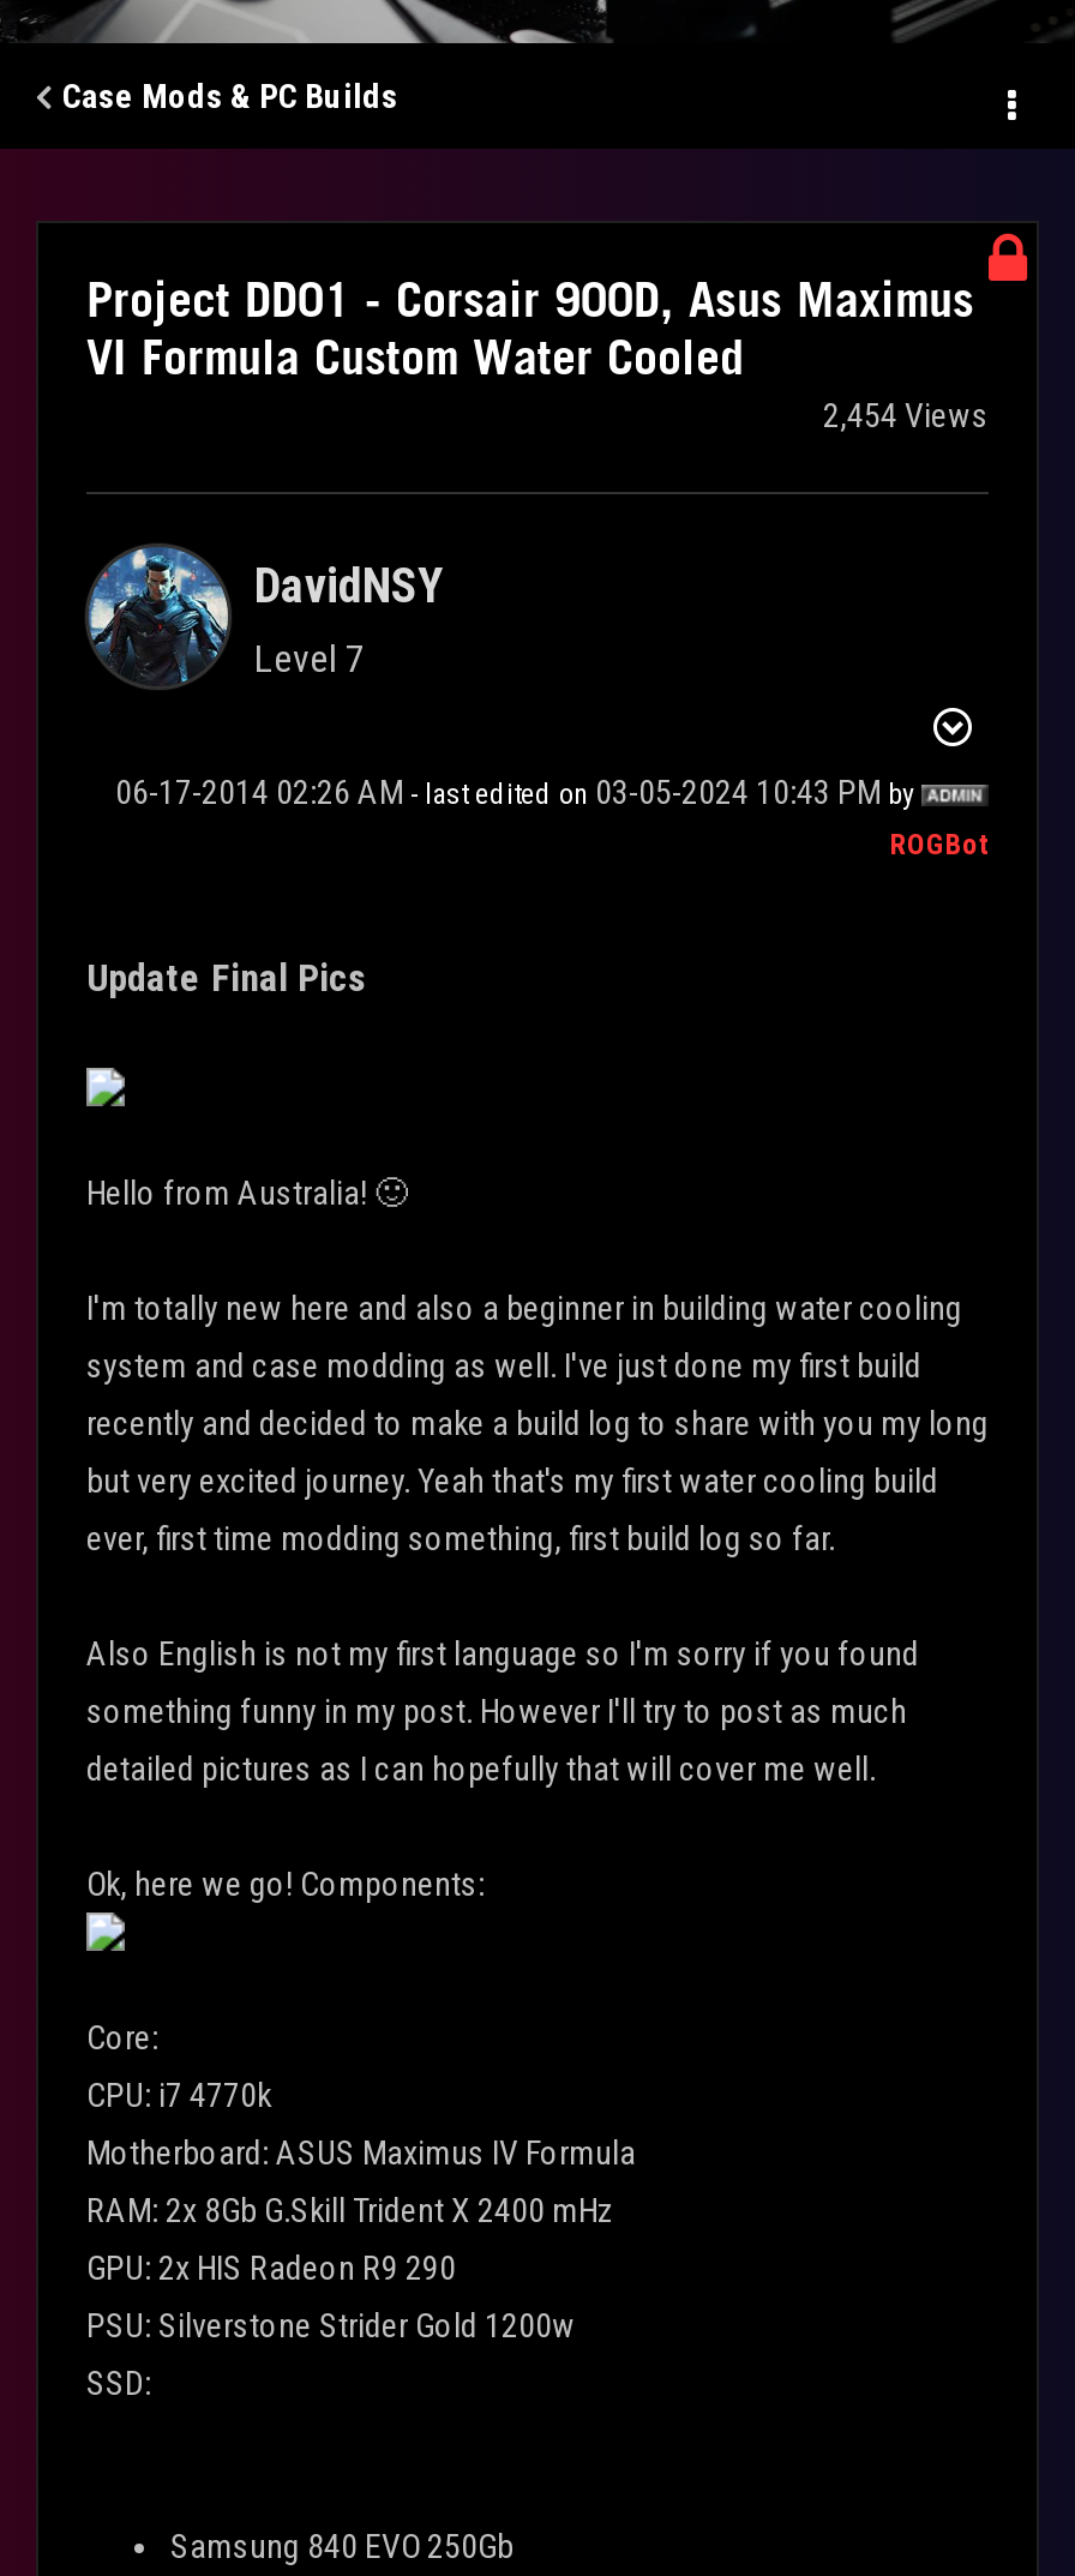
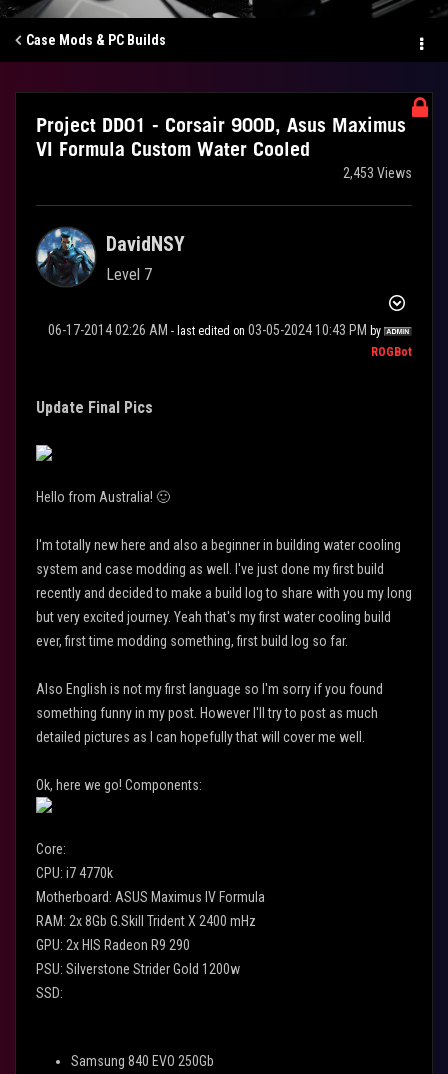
[823,396,989,434] 2,454 Views -> [343,165,412,181] 2,453 Views

